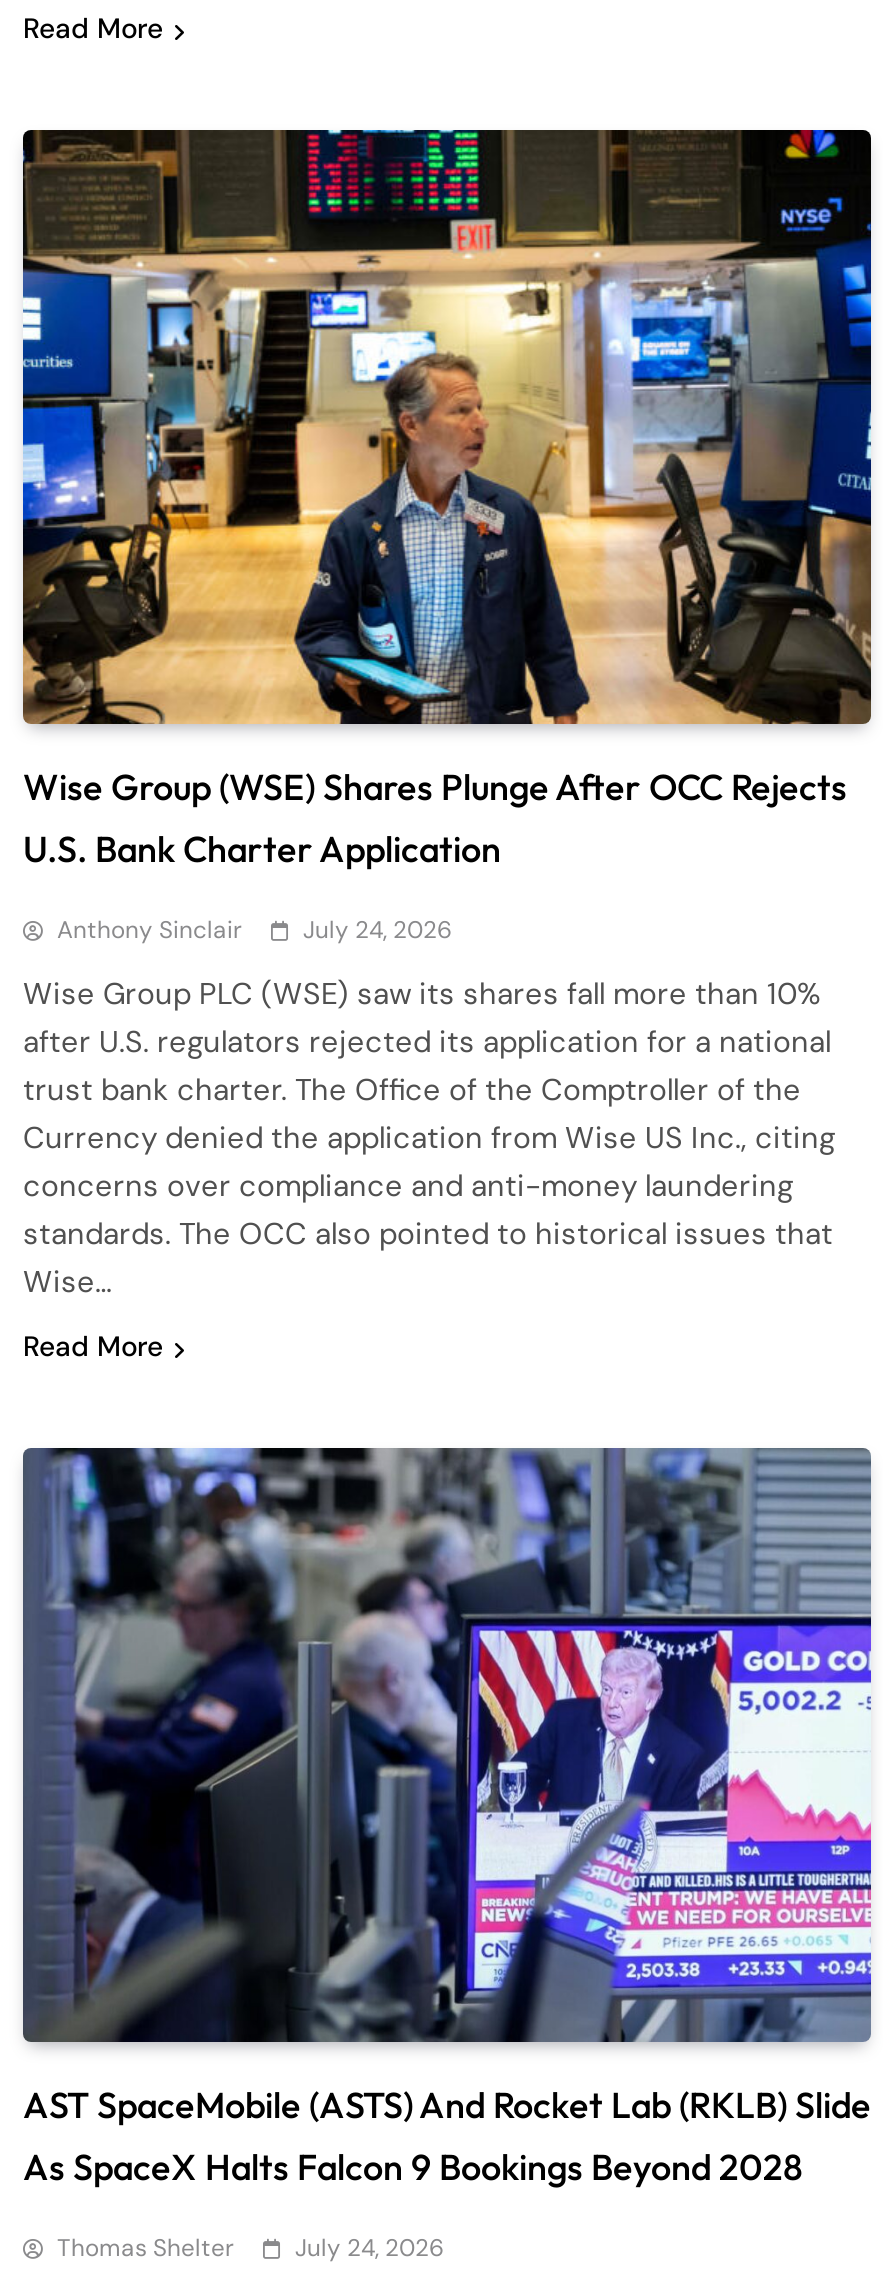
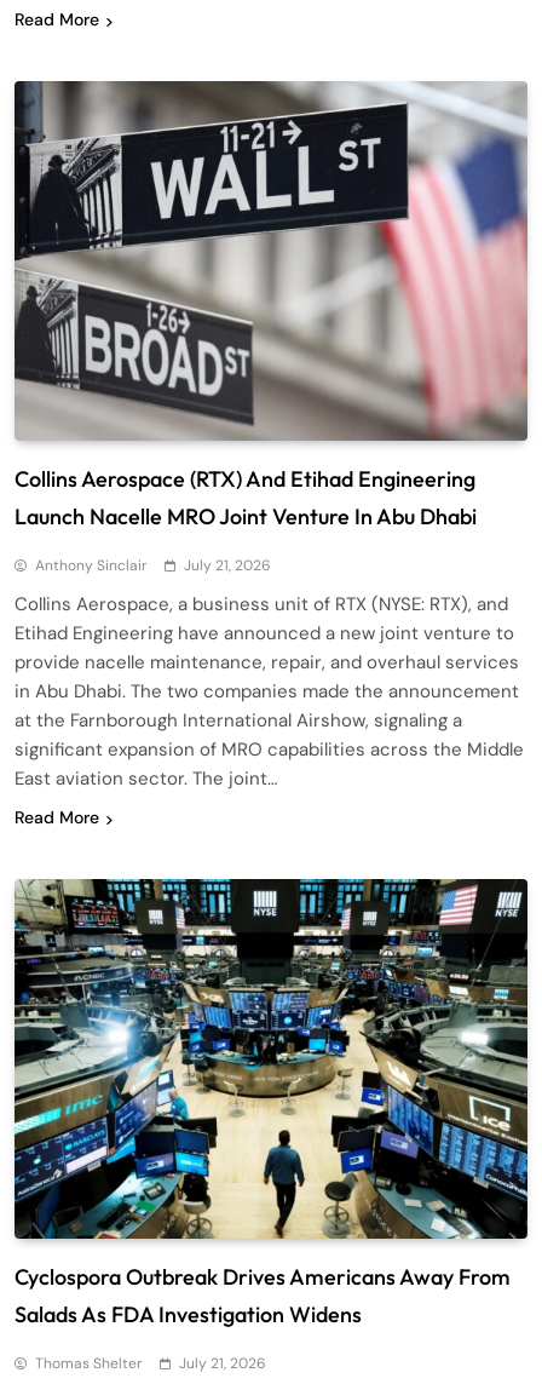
[21,128,873,872] [image] | Wise Group (WSE) Shares Plunge After OCC Rejects | U.S. Bank Charter Application -> [13,80,529,531] [image] | Collins Aerospace (RTX) And Etihad Engineering | Launch Nacelle MRO Joint Venture In Abu Dhabi
[57,914,453,946] Anthony Sinclair July 24, 2026 -> [35,556,271,575] Anthony Sinclair July 21, 2026
[23,974,835,1302] Wise Group PLC (WSE) saw its shares fall more than 10% | after U.S. regulators rejected its application for a national | trust bank charter. The Office of the Comptroller of the | Currency denied the application from Wise US Inc., citing | concerns over compliance and anti-money laundering | standards. The OCC also pointed to historical issues that | Wise… -> [15,592,524,791] Collins Aerospace, a business unit of RTX (NYSE: RTX), and | Etihad Engineering have announced a new joint venture to | provide nacelle maintenance, repair, and overhaul services | in Abu Dhabi. The two companies made the announcement | at the Farnborough International Airshow, signaling a | significant expansion of MRO capabilities across the Middle | East aviation sector. The joint…
[21,1446,873,2190] [image] | AST SpaceMobile (ASTS) And Rocket Lab (RKLB) Slide | As SpaceX Halts Falcon 9 Bookings Beyond 2028 -> [13,878,529,1328] [image] | Cyclospora Outbreak Drives Americans Away From | Salads As FDA Investigation Widens
[57,2232,445,2264] Thomas Shelter July 24, 2026 -> [35,1354,266,1373] Thomas Shelter July 21, 2026

